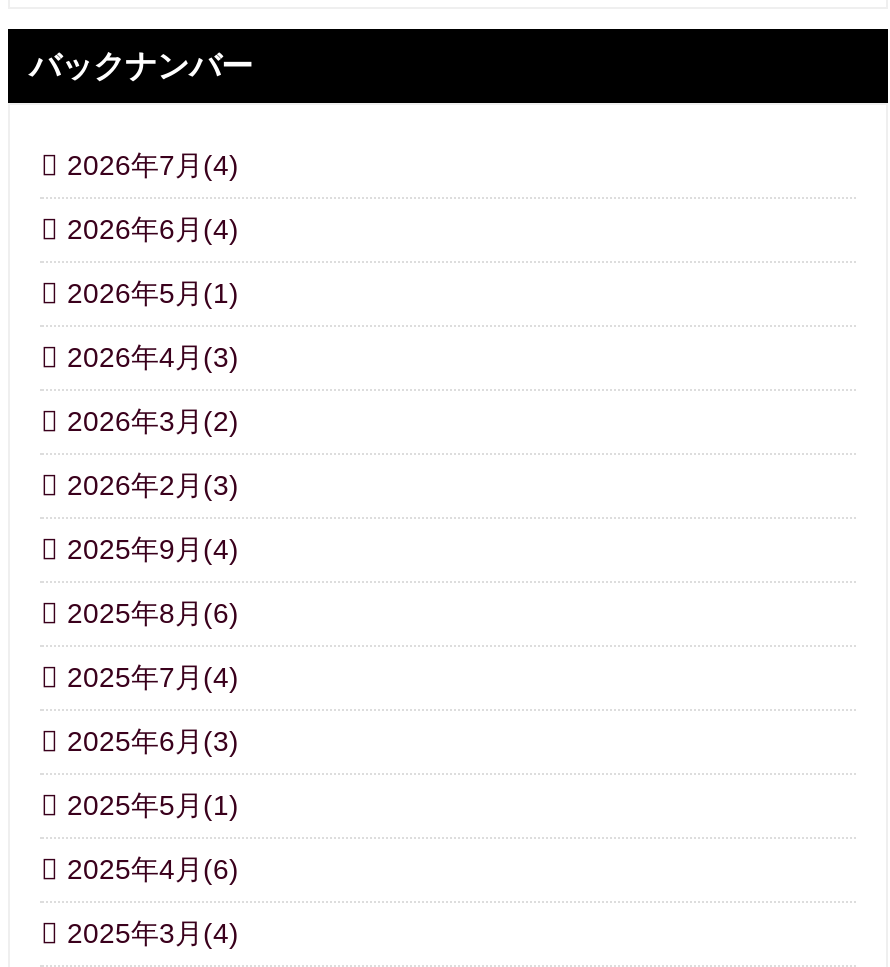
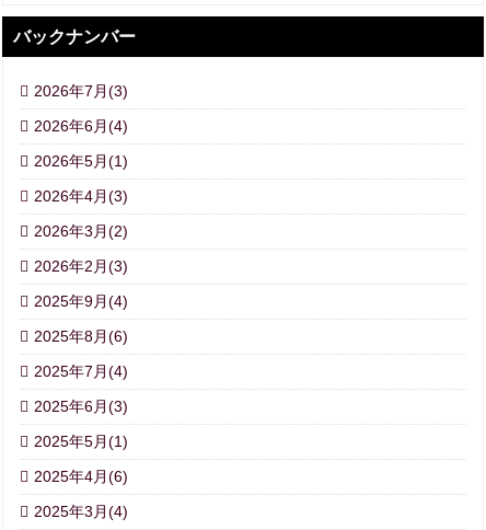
[67,149,239,181] 2026年7月(4) -> [34,82,129,100] 2026年7月(3)

